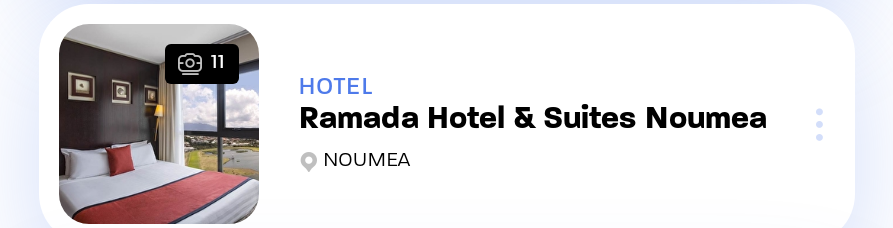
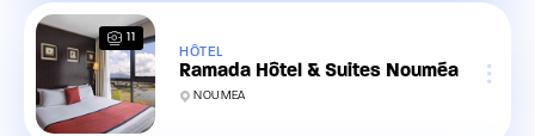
[299,77,767,137] HOTEL | Ramada Hotel & Suites Noumea -> [179,46,459,82] HÔTEL | Ramada Hôtel & Suites Nouméa

